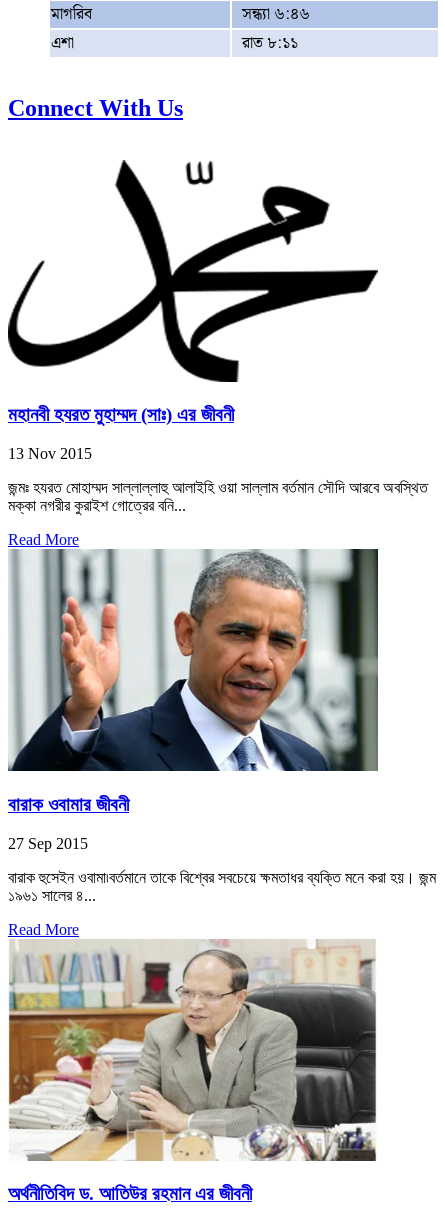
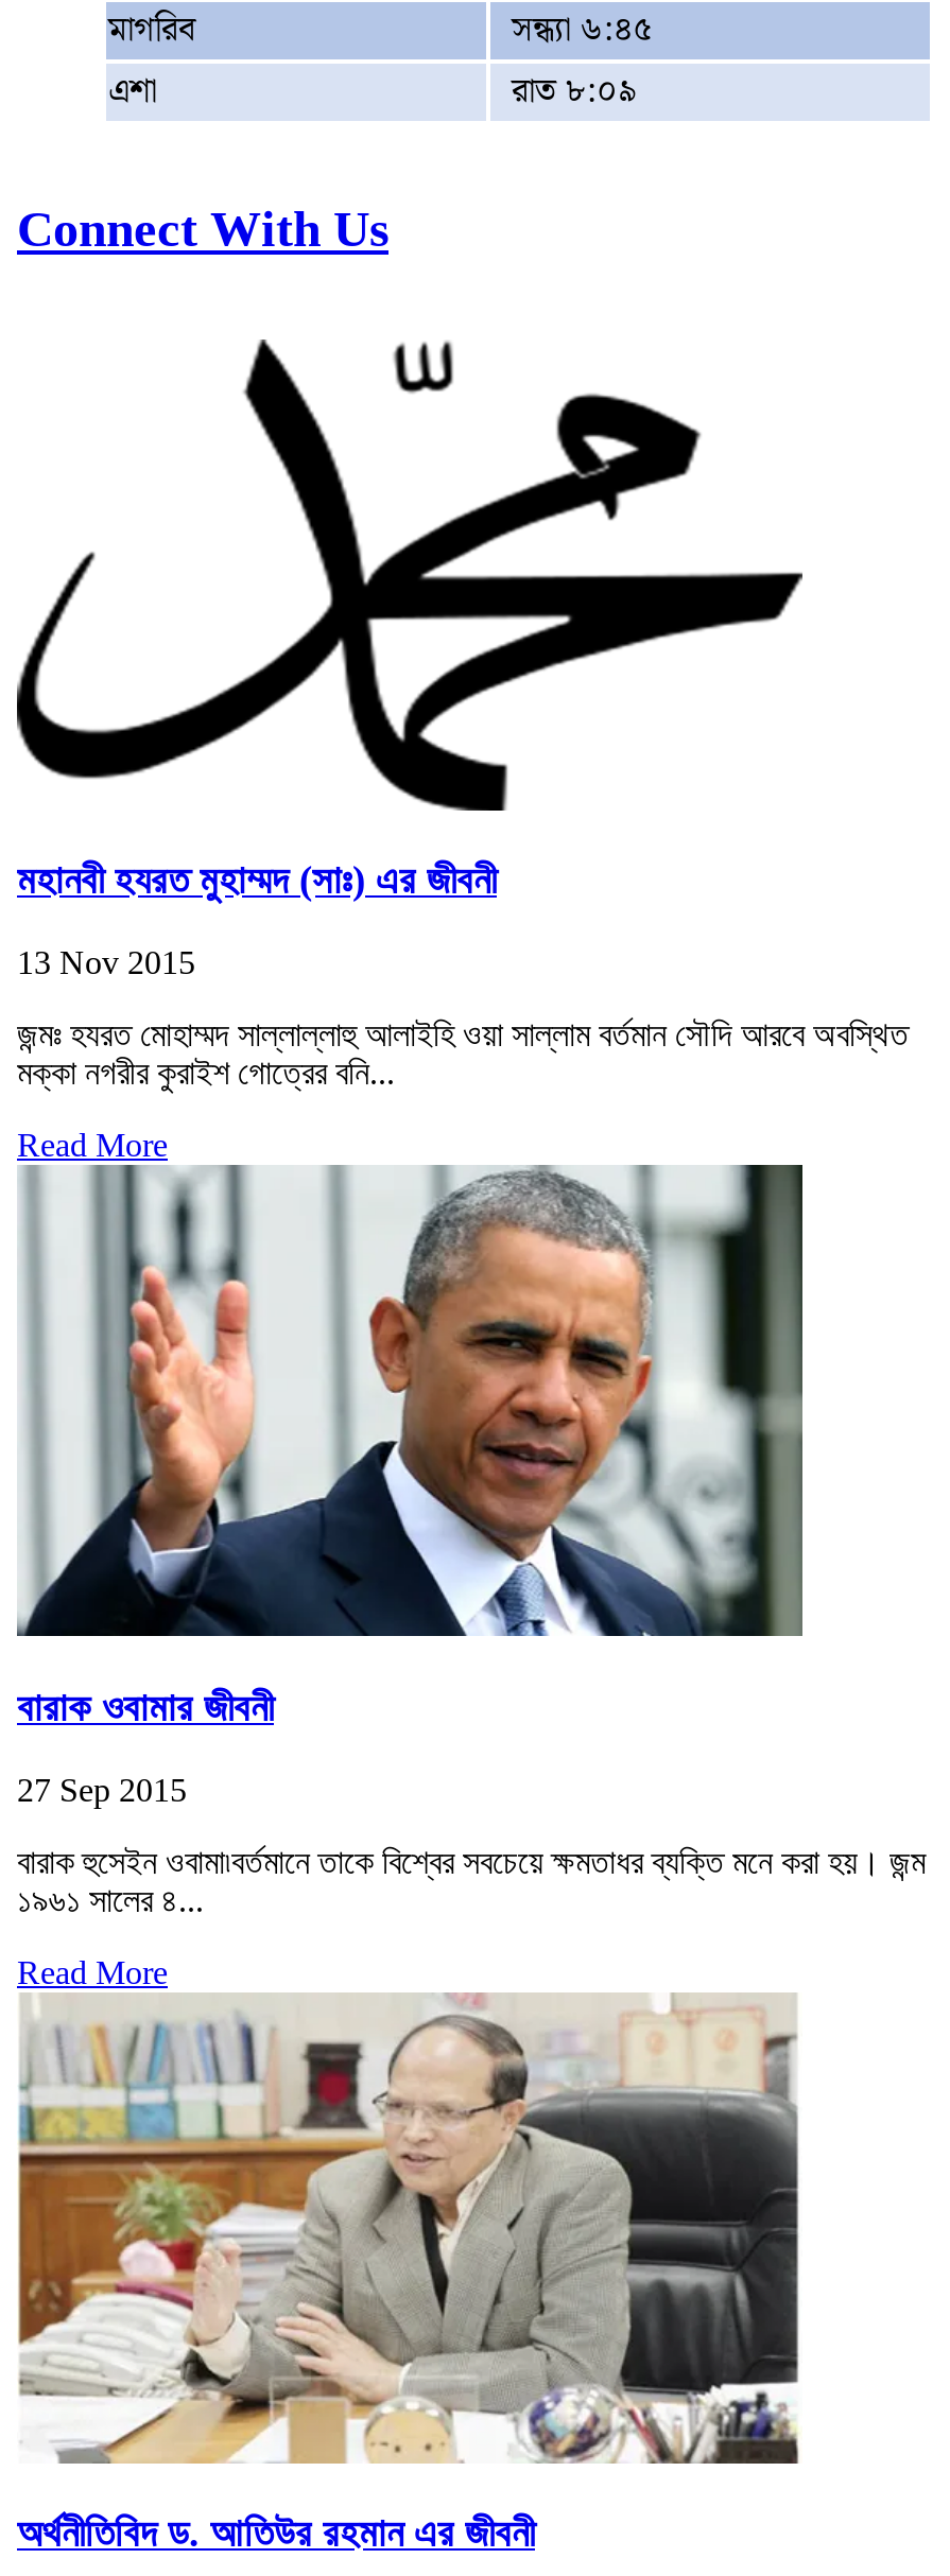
[242,2,310,27] সন্ধ্যা ৬:৪৬ -> [512,4,652,57] সন্ধ্যা ৬:৪৫
[242,31,298,56] রাত ৮:১১ -> [512,66,637,119] রাত ৮:০৯

